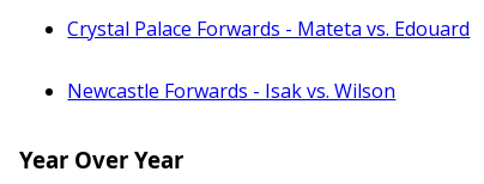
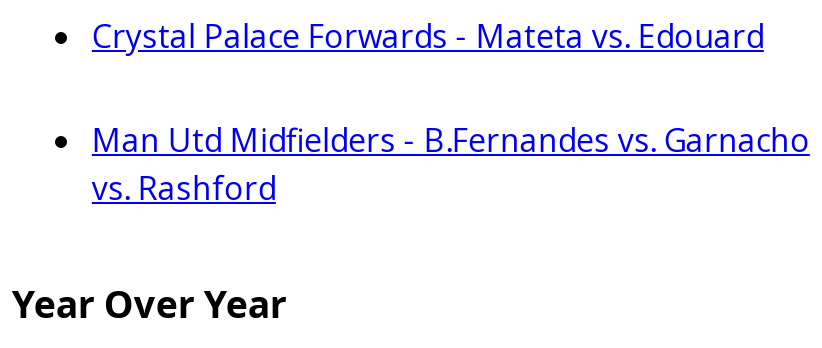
[68,78,396,104] Newcastle Forwards - Isak vs. Wilson -> [92,118,810,210] Man Utd Midfielders - B.Fernandes vs. Garnacho | vs. Rashford

